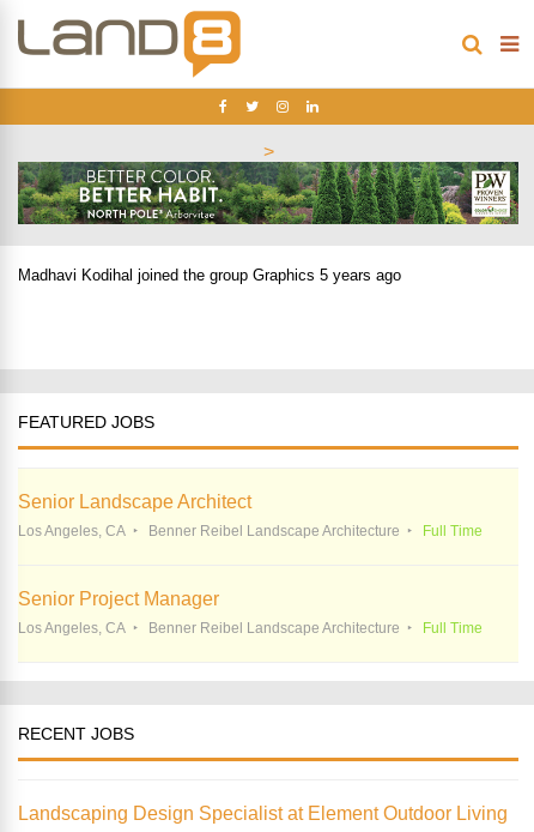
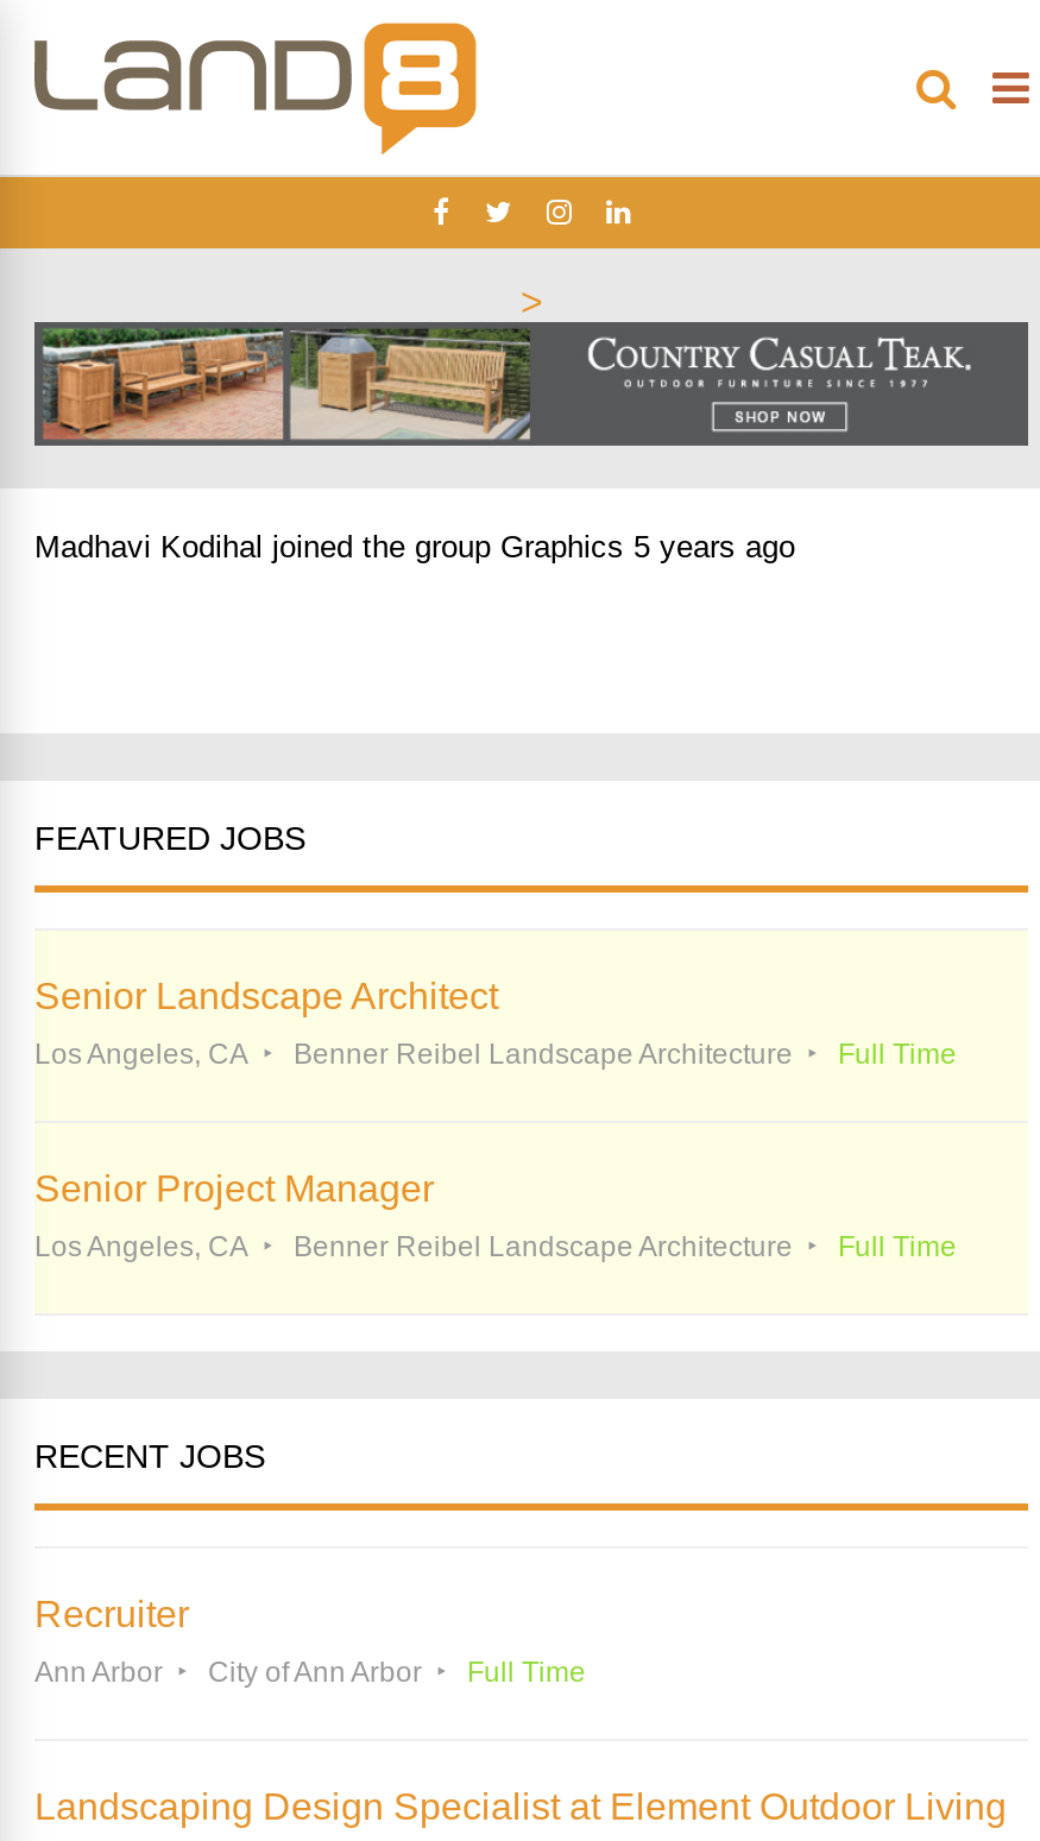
[18,162,518,225] [image] -> [34,322,1028,448] [image]
none -> [34,1593,586,1688] Recruiter | Ann Arbor | City of Ann Arbor | Full Time

